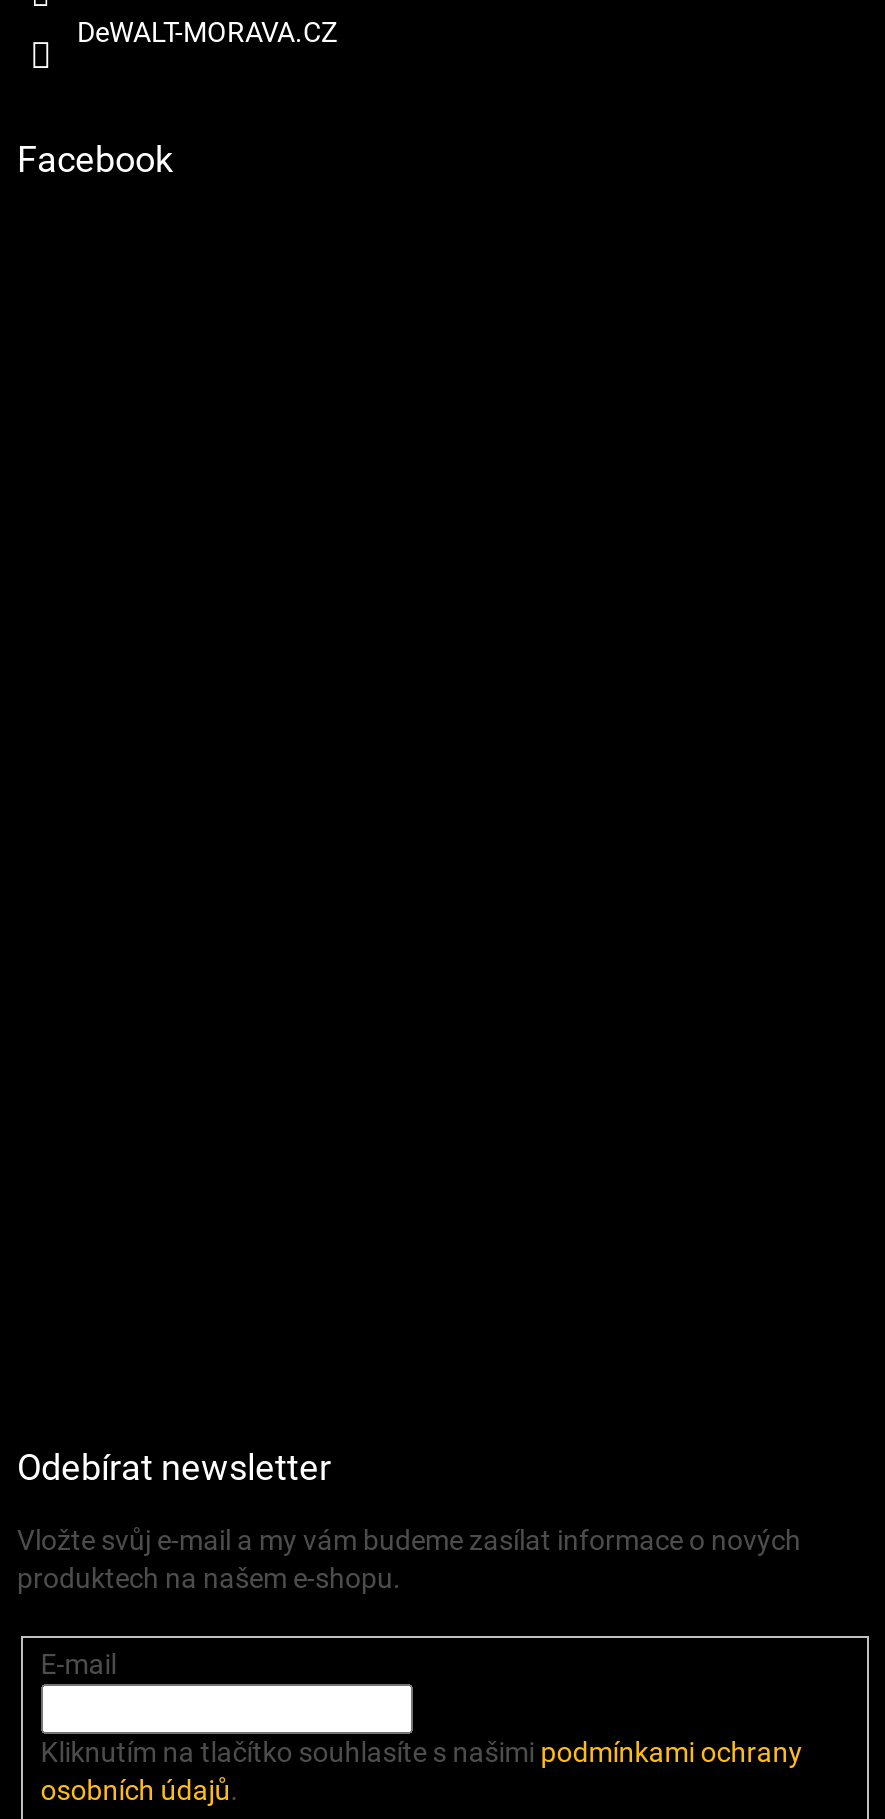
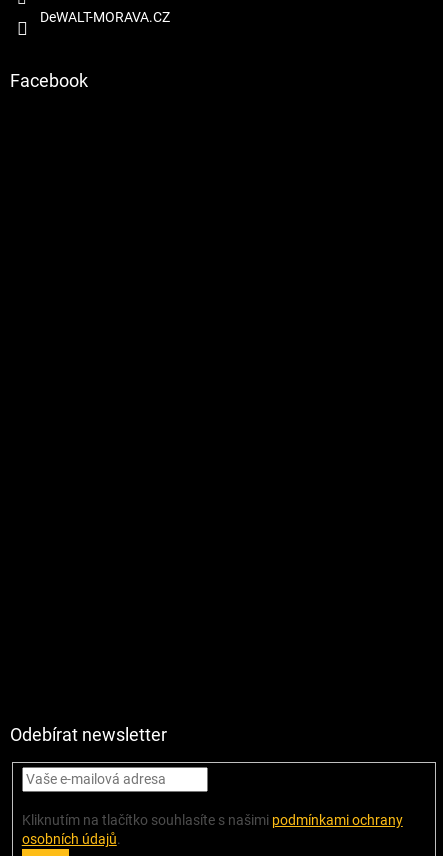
[17,1523,801,1681] Vložte svůj e-mail a my vám budeme zasílat informace o nových | produktech na našem e-shopu. | E-mail -> none

